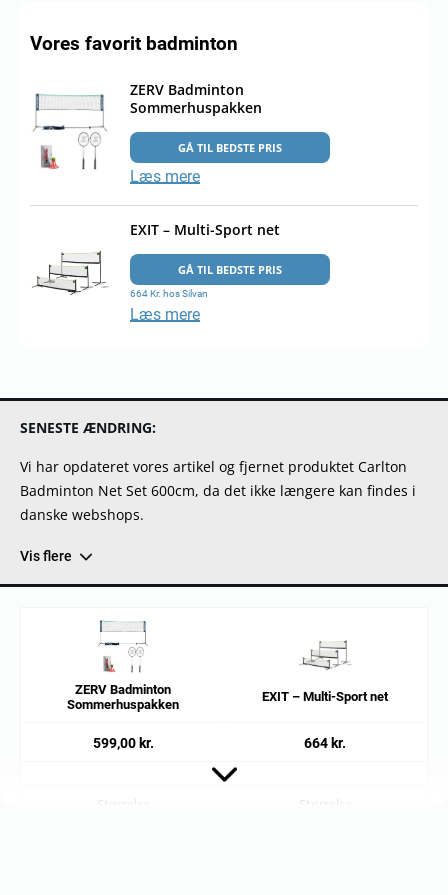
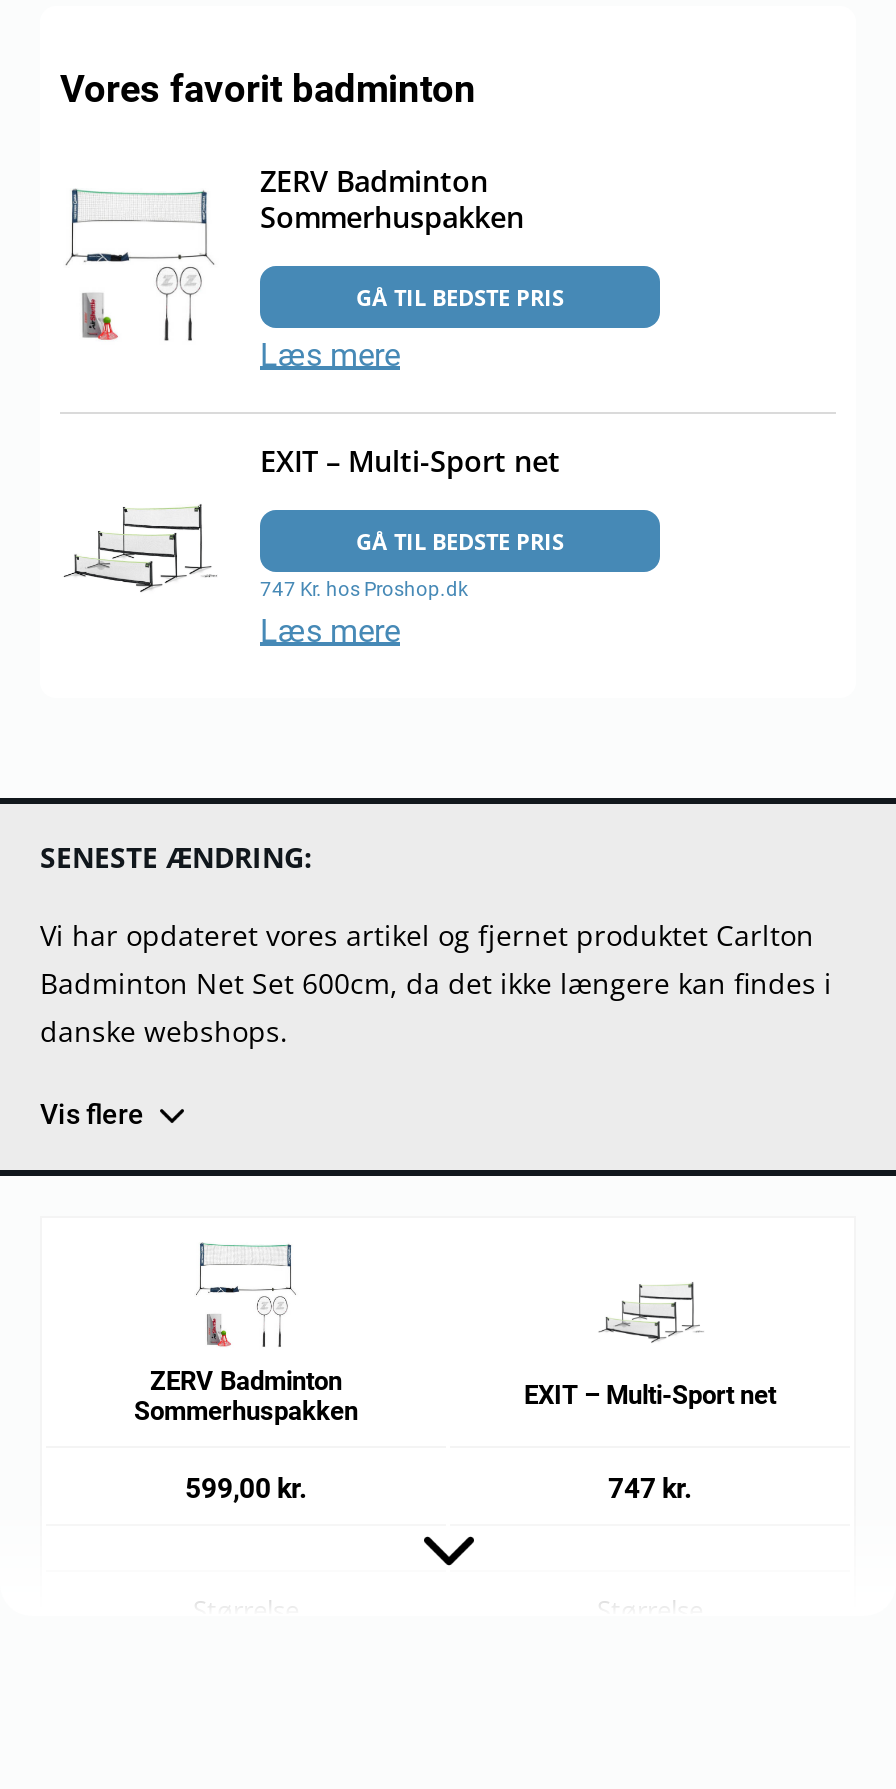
[130,288,208,299] 664 Kr. hos Silvan -> [260,577,468,599] 747 Kr. hos Proshop.dk
[304,735,346,751] 664 kr. -> [608,1471,692,1503] 747 kr.

